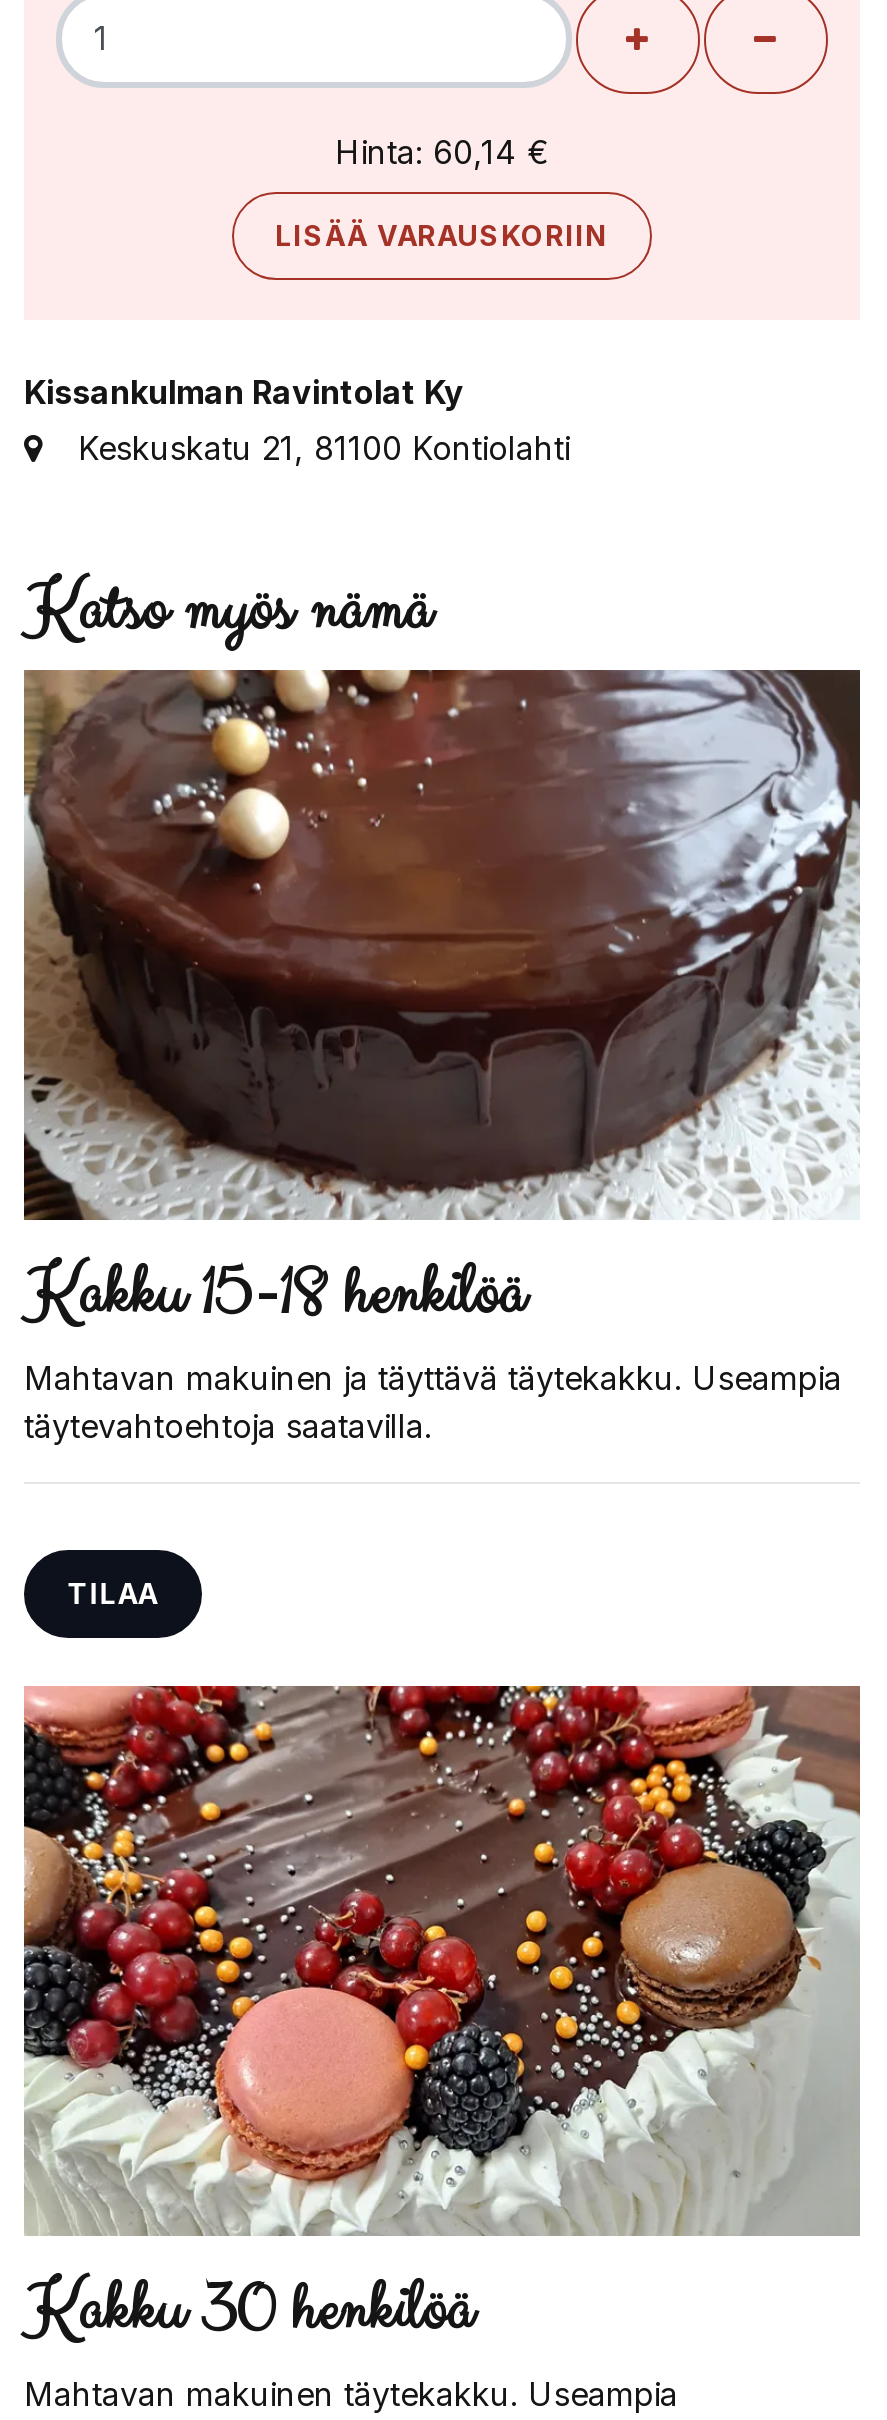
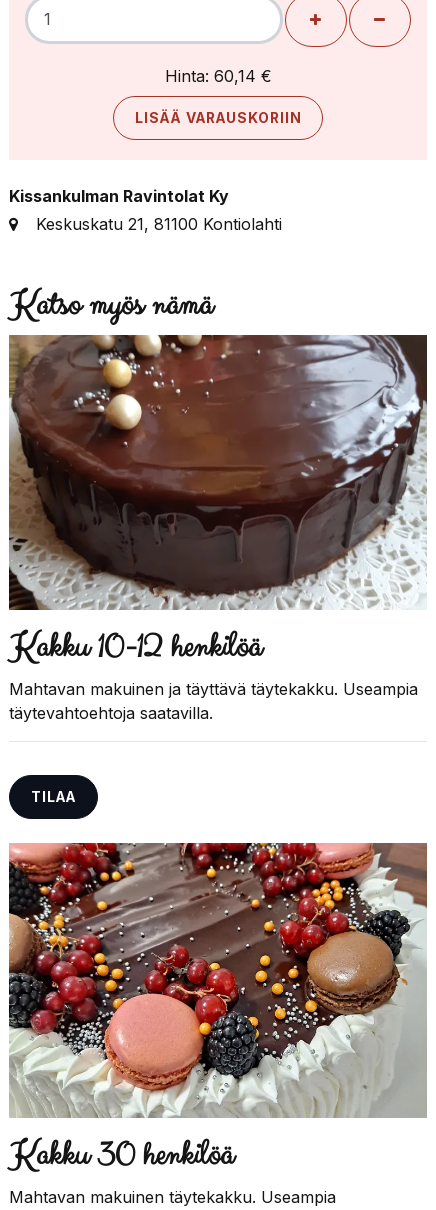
[24,1248,524,1342] Kakku 15-18 henkilöä -> [9,624,261,671] Kakku 10-12 henkilöä

